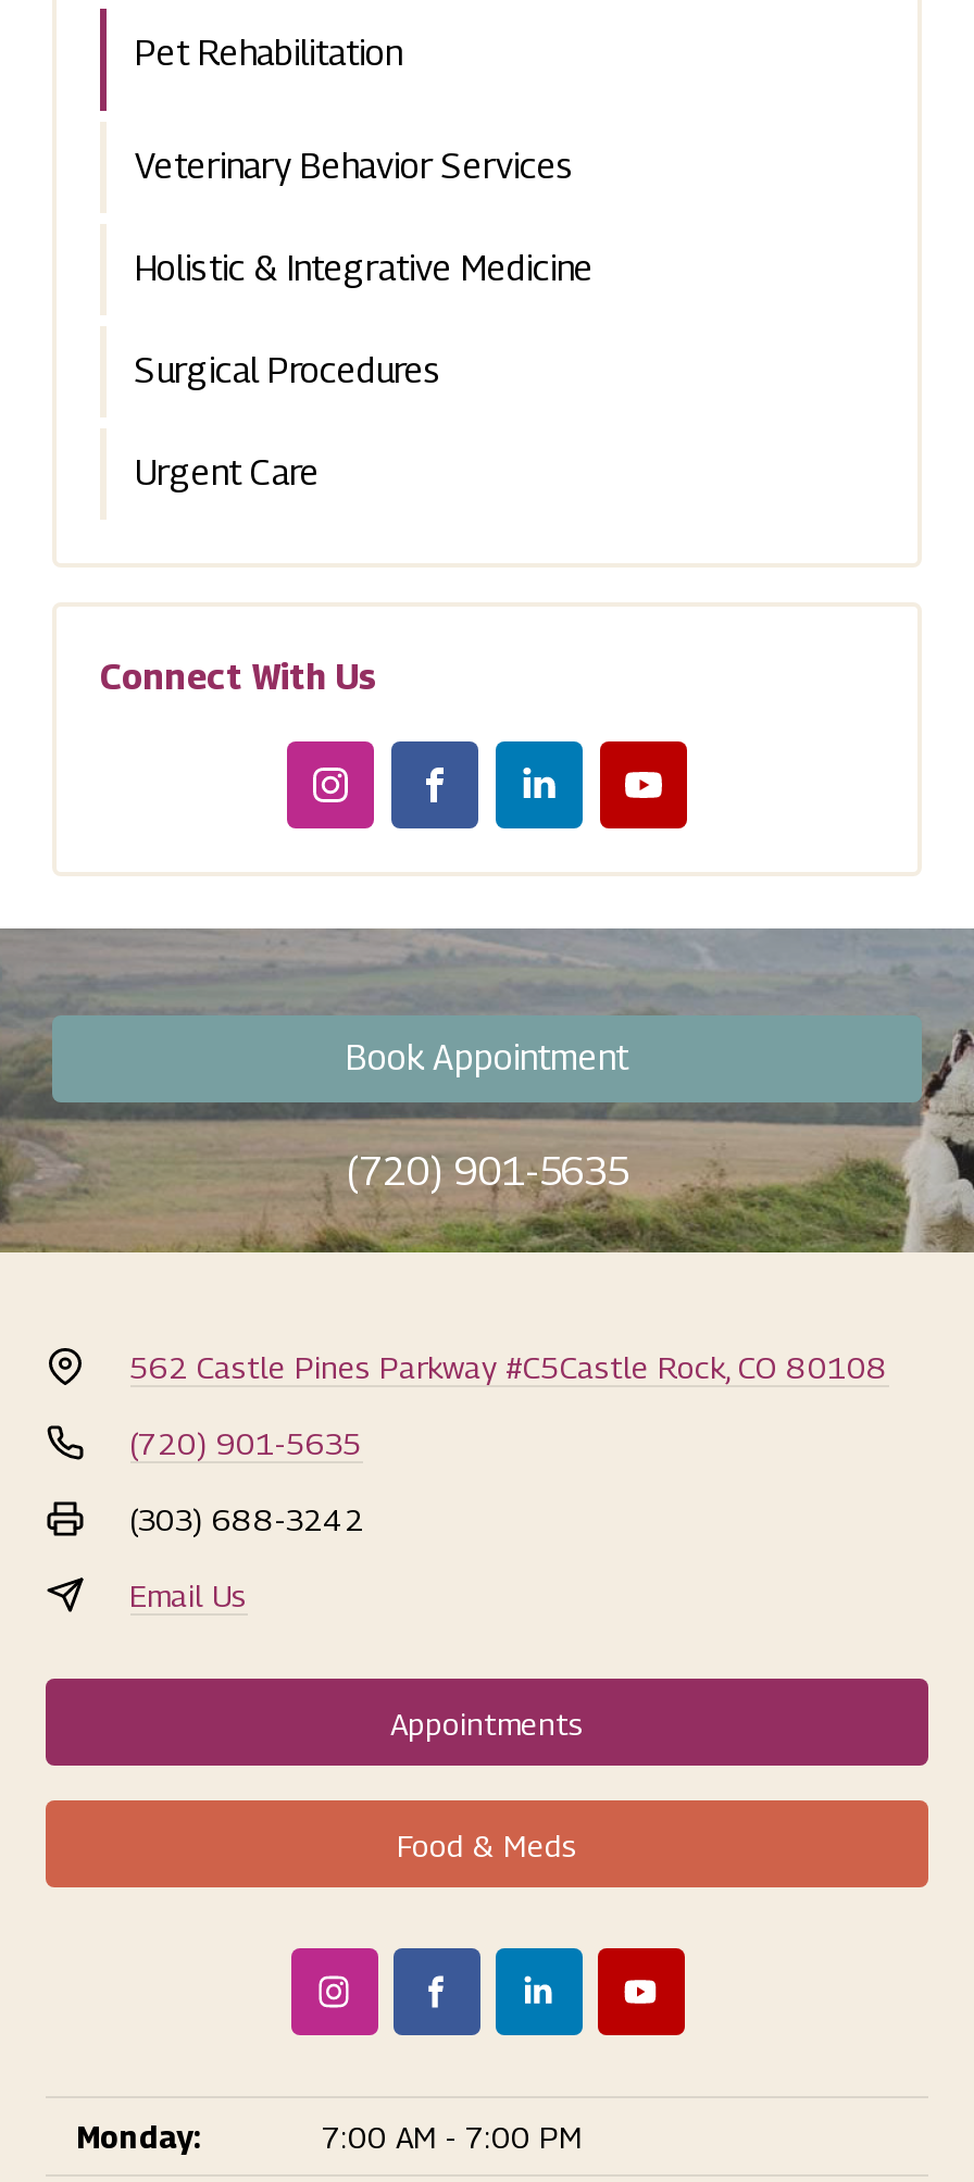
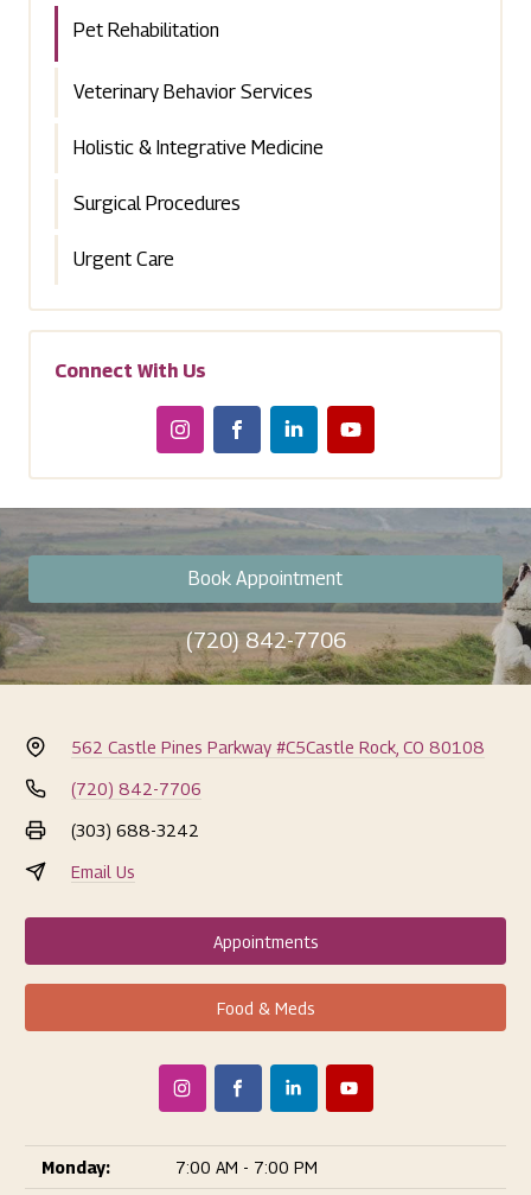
[346,1149,628,1194] (720) 901-5635 -> [185,628,346,653] (720) 842-7706
[129,1425,362,1462] (720) 901-5635 -> [71,779,201,799] (720) 842-7706

